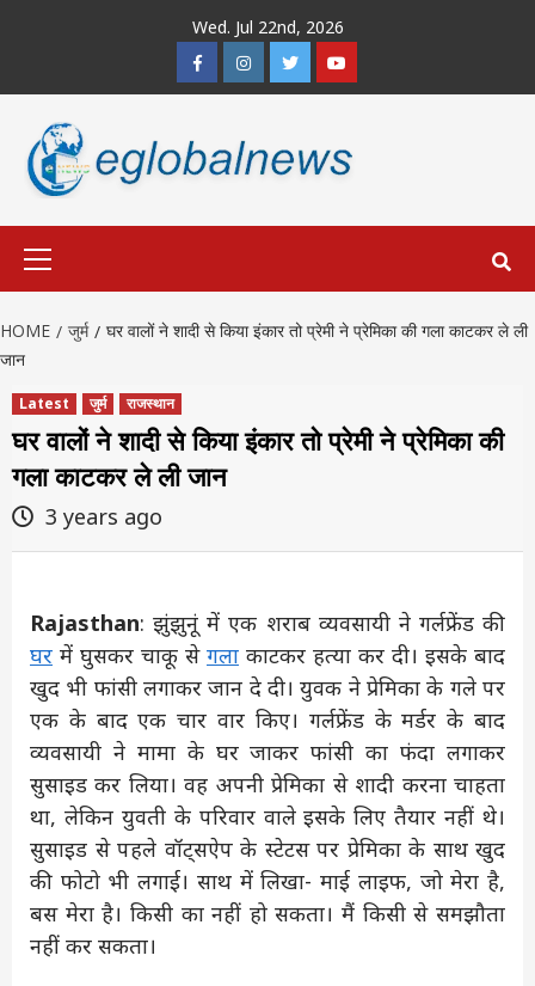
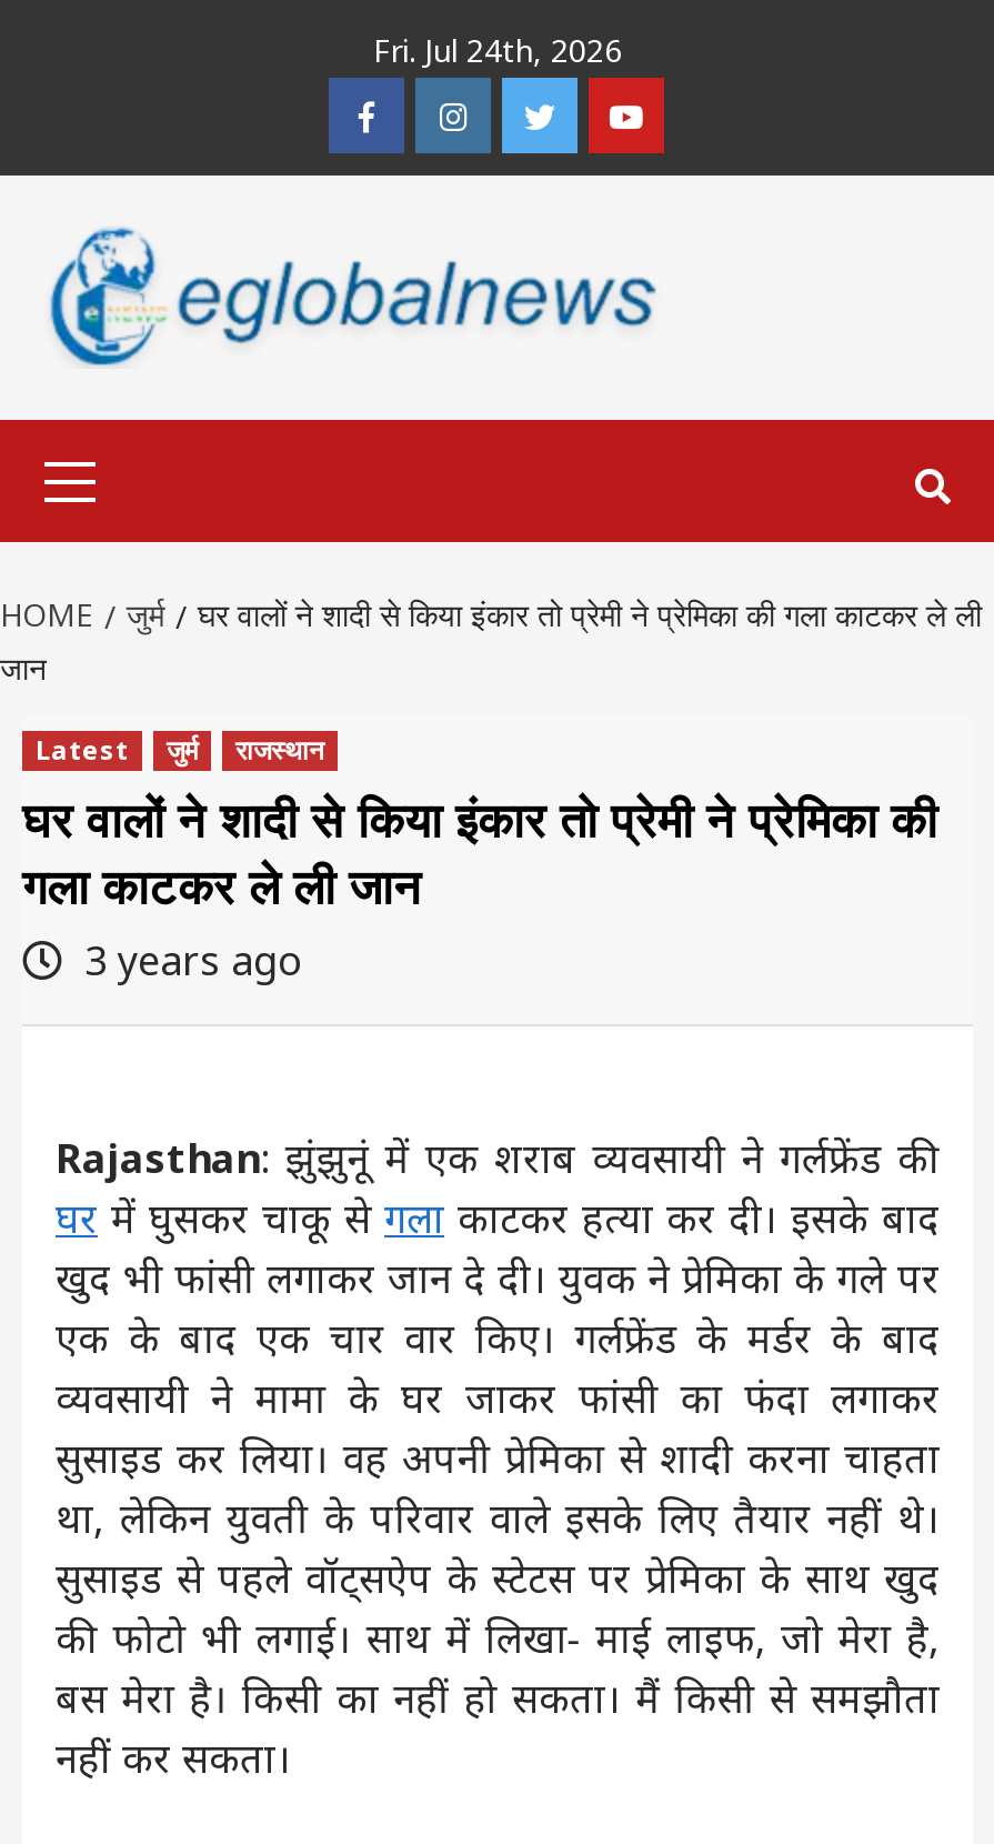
[192,16,343,38] Wed. Jul 22nd, 2026 -> [373,29,622,71] Fri. Jul 24th, 2026

